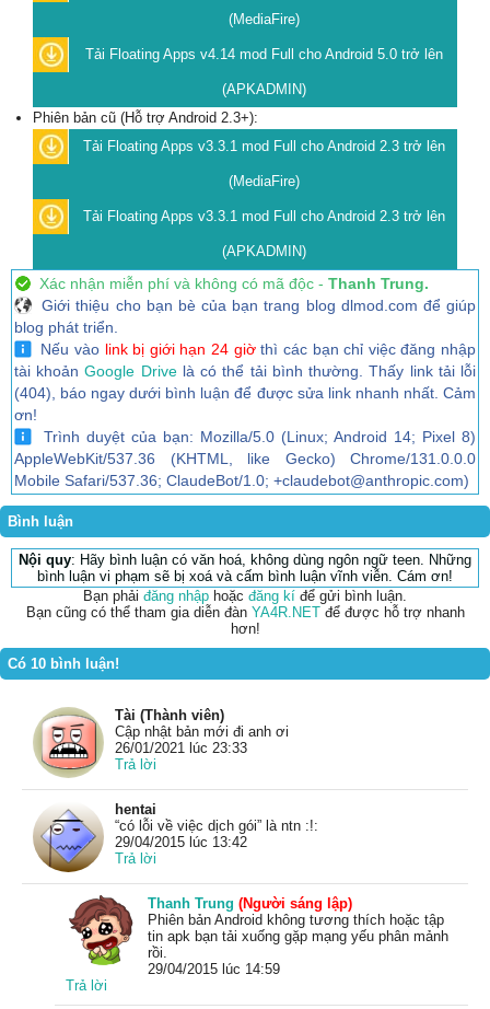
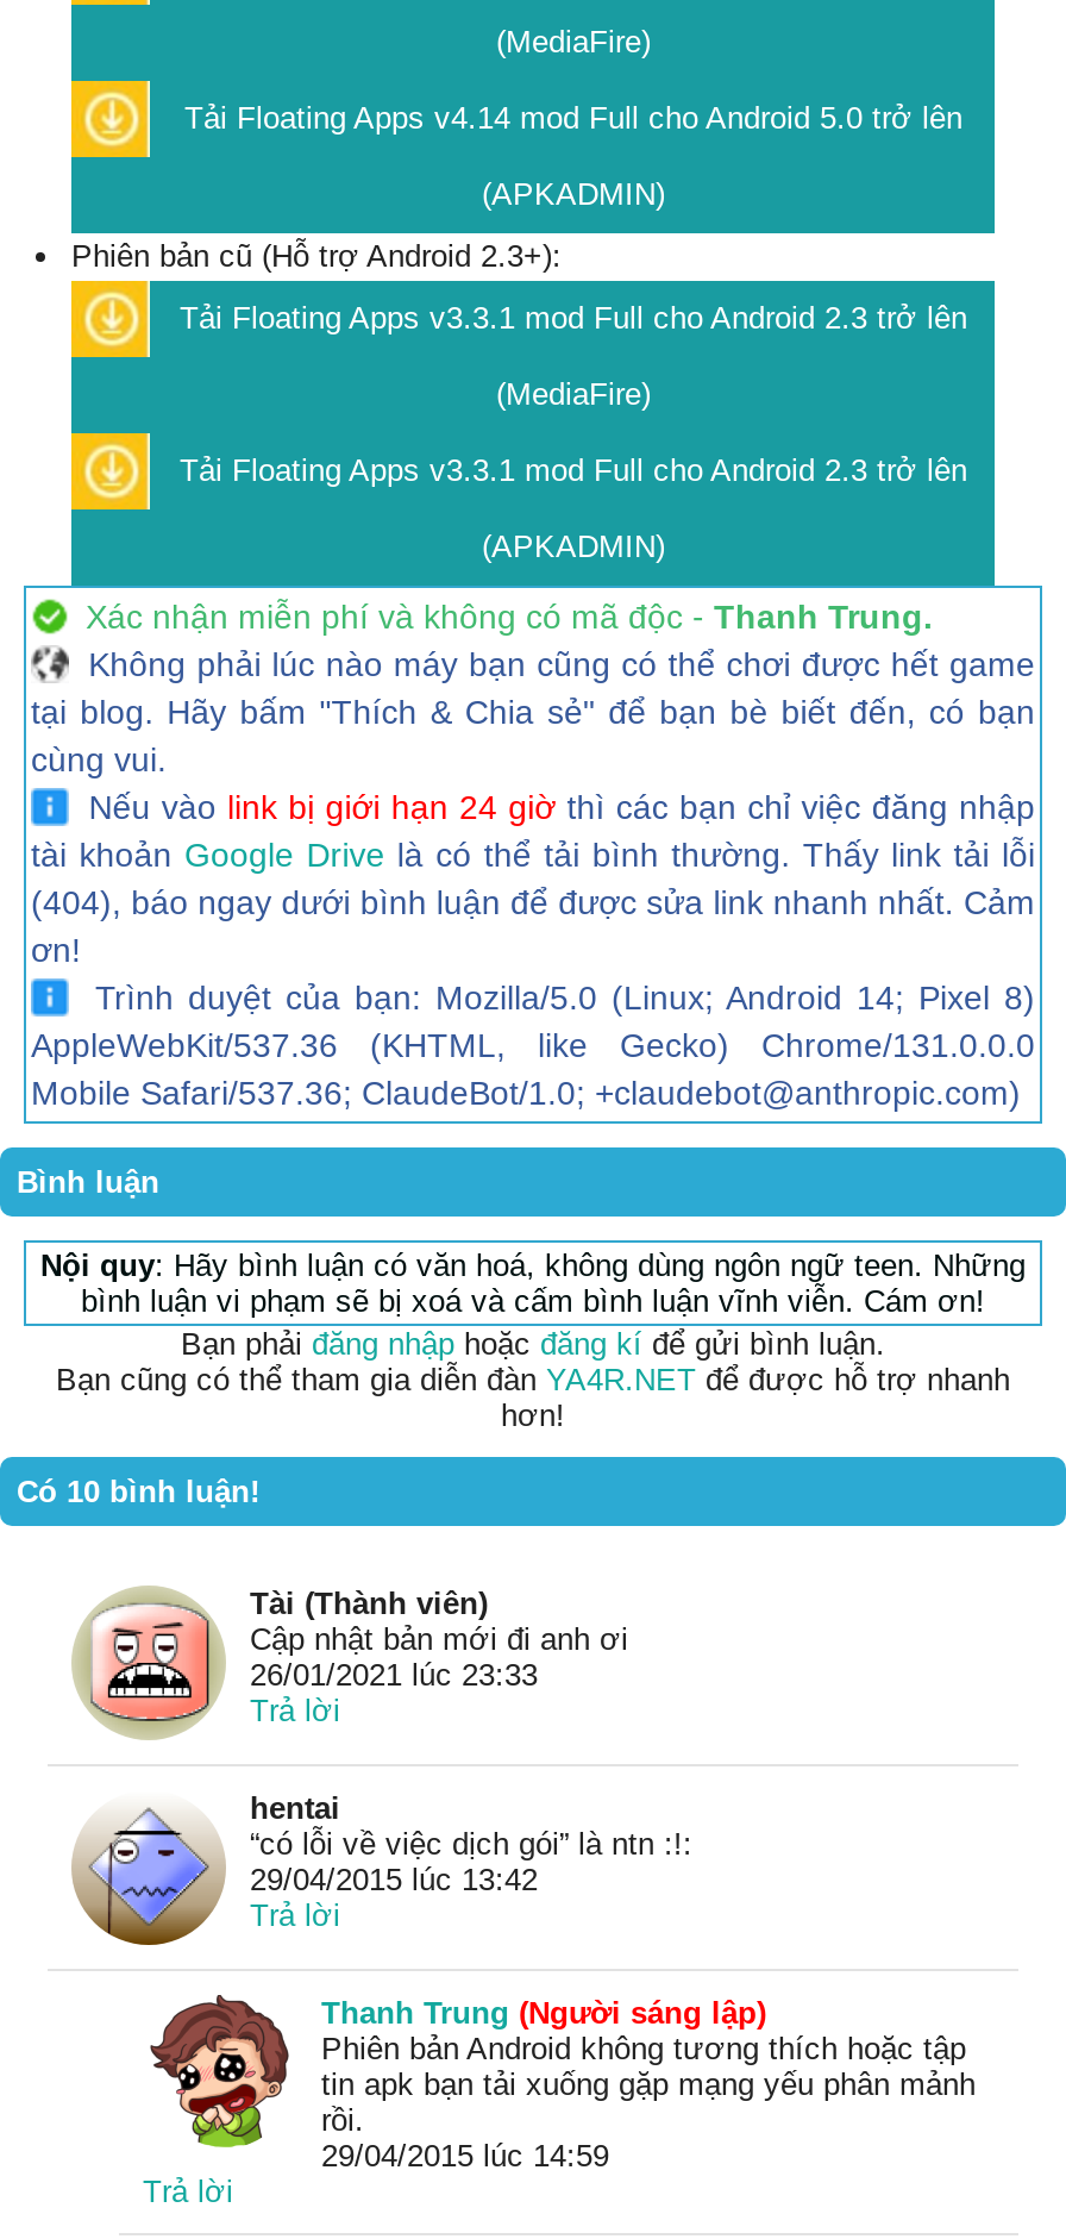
[14,297,476,337] Giới thiệu cho bạn bè của bạn trang blog dlmod.com để giúp | blog phát triển. -> [31,646,1035,780] Không phải lúc nào máy bạn cũng có thể chơi được hết game | tại blog. Hãy bấm "Thích & Chia sẻ" để bạn bè biết đến, có bạn | cùng vui.

